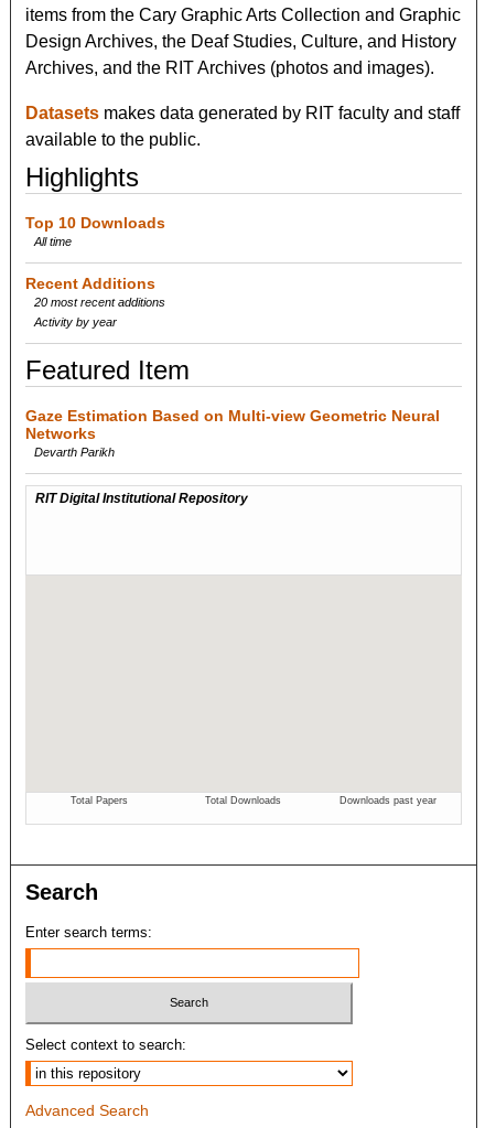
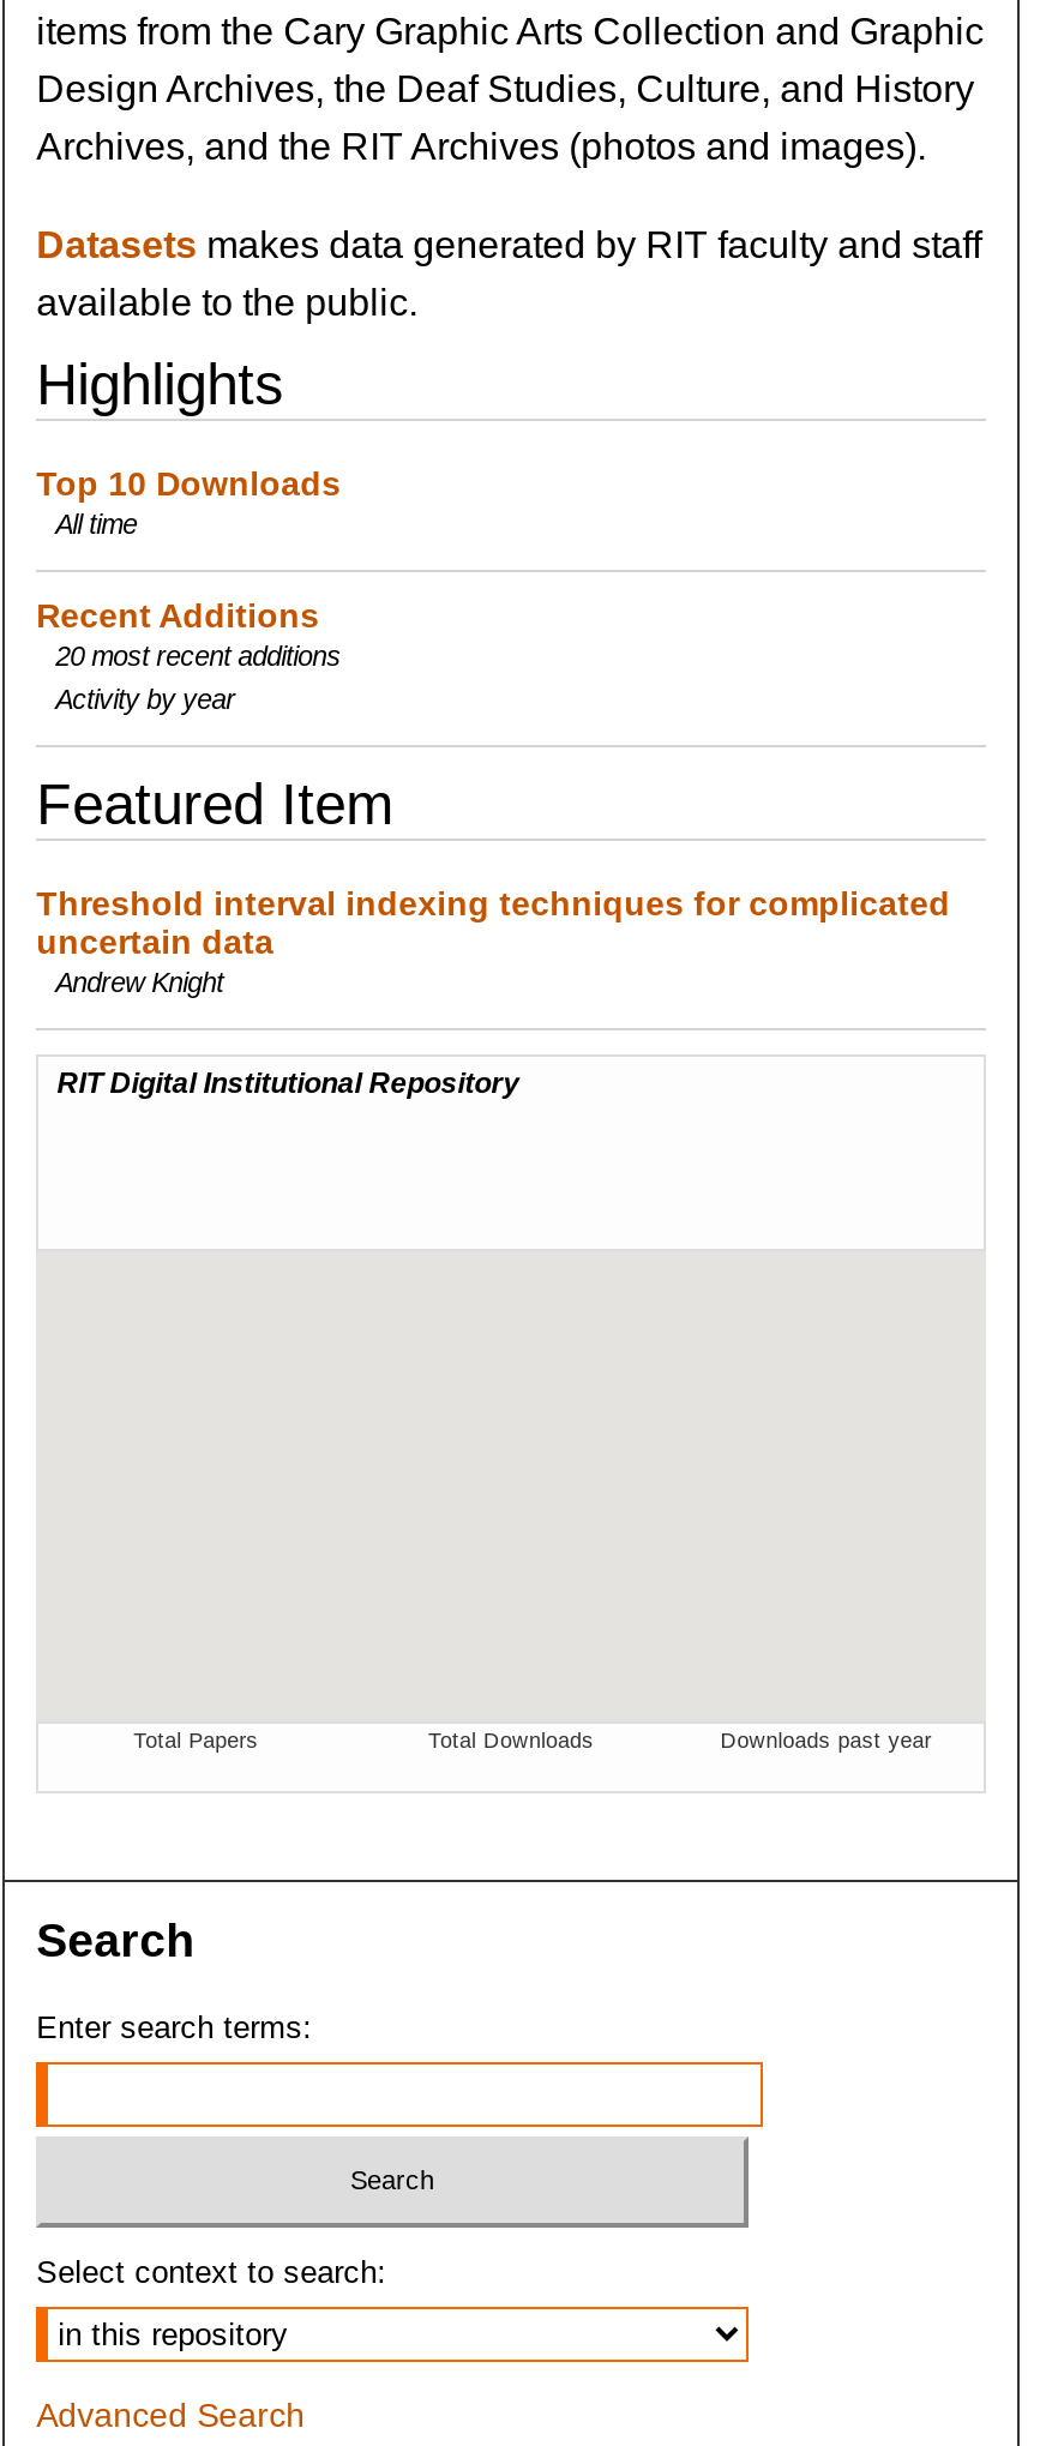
[25,407,440,458] Gaze Estimation Based on Multi-view Geometric Neural | Networks | Devarth Parikh -> [36,884,950,996] Threshold interval indexing techniques for complicated | uncertain data | Andrew Knight

